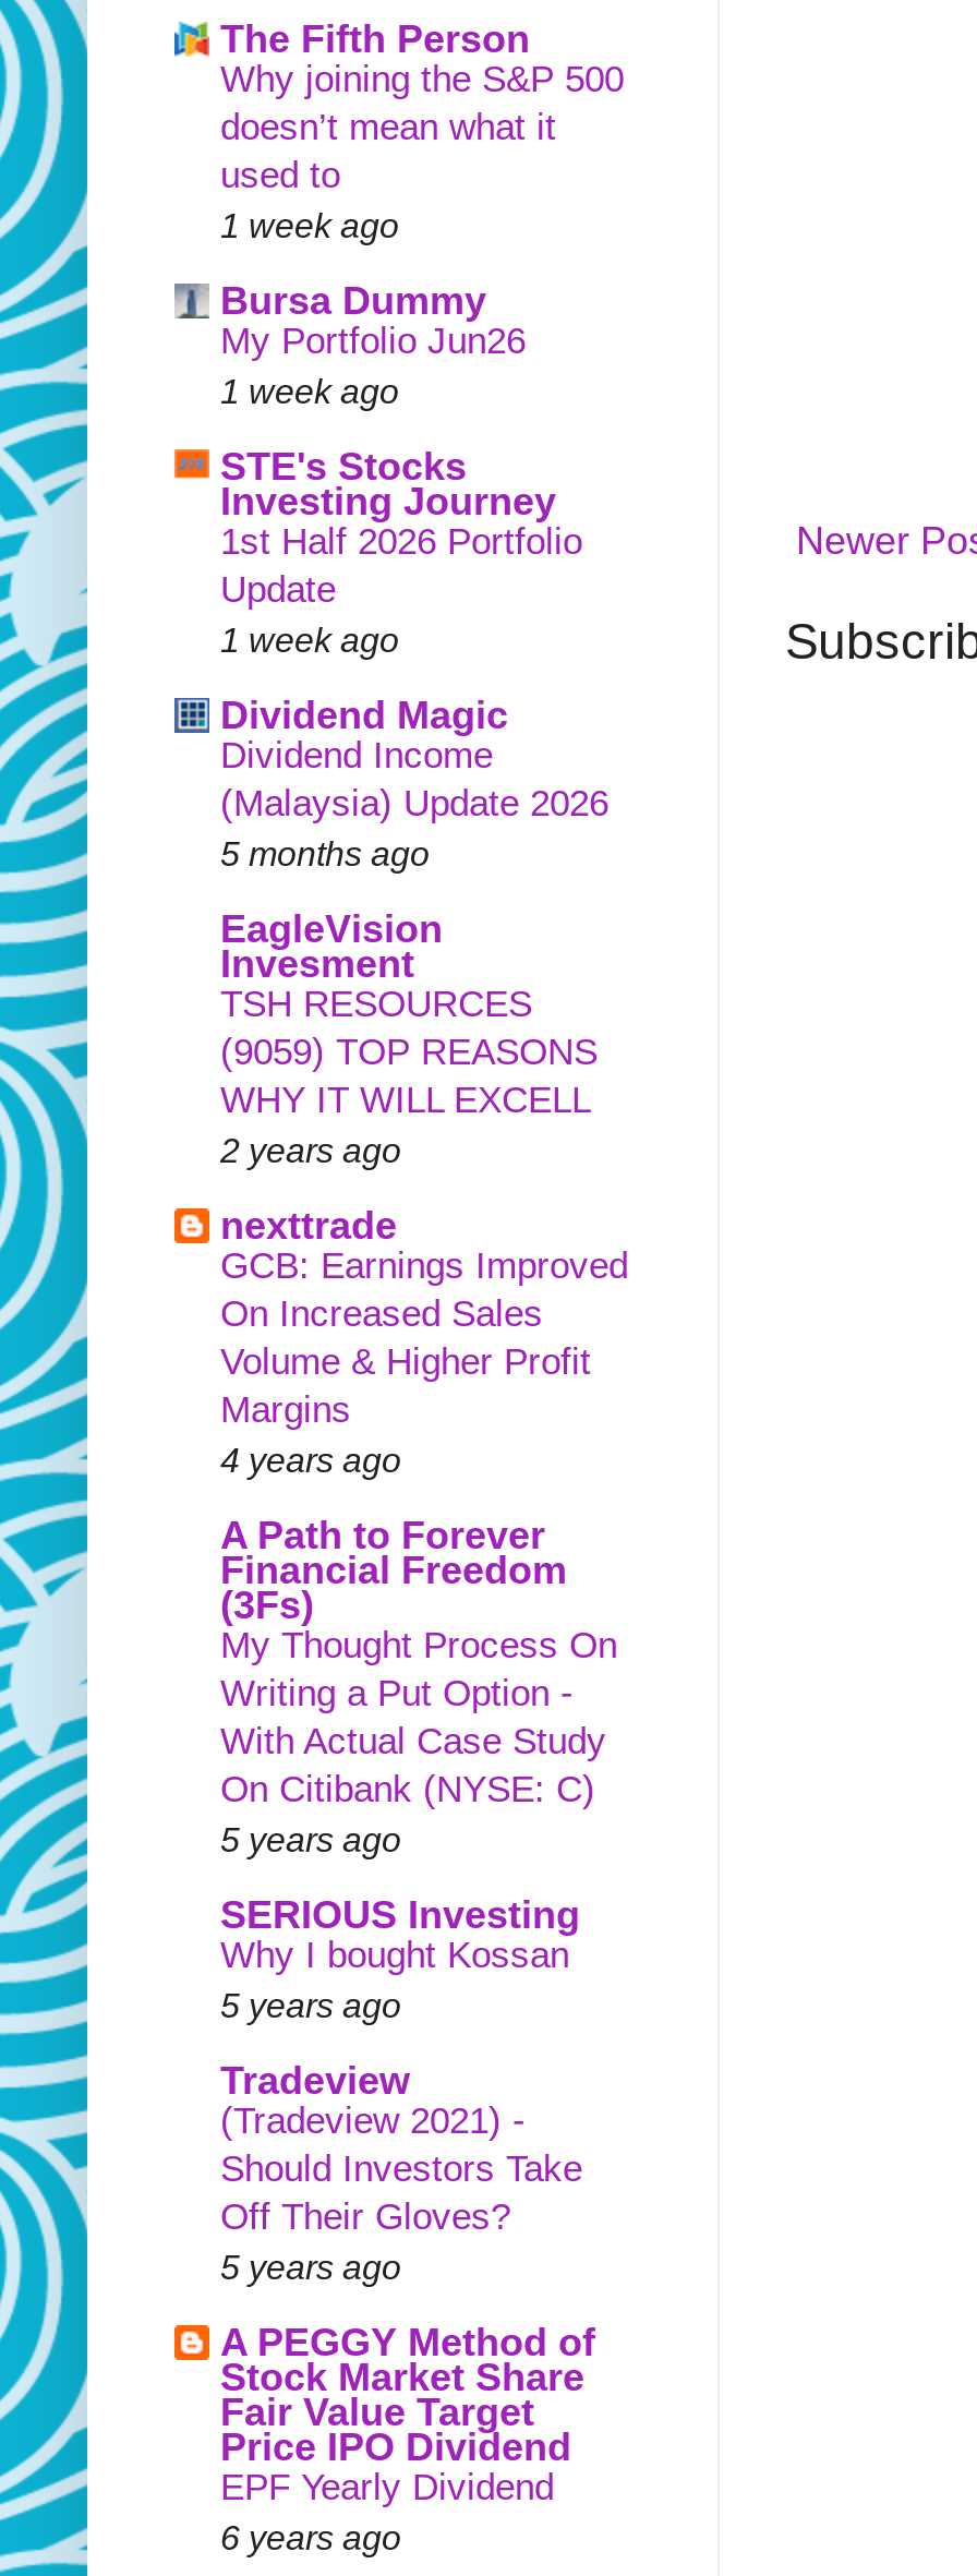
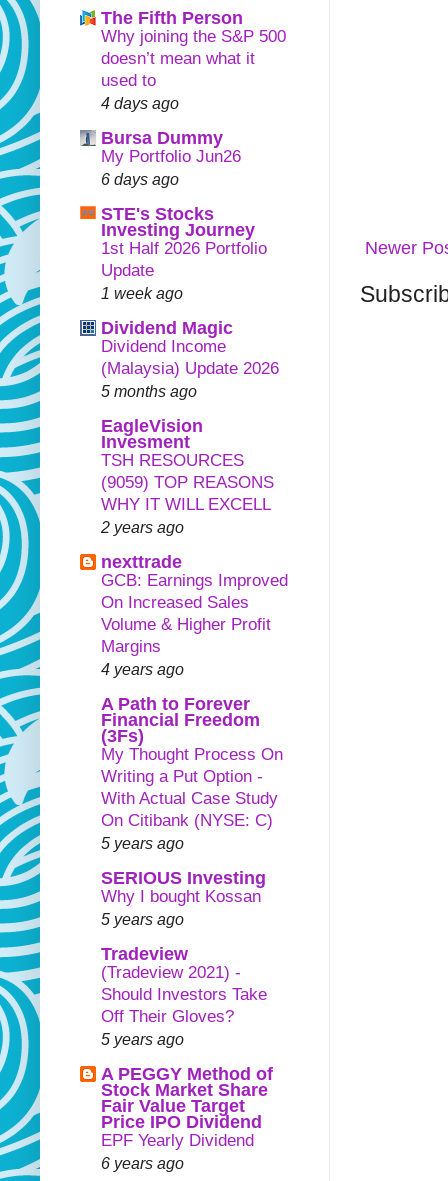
[220,206,399,245] 1 week ago -> [101,94,179,112] 4 days ago
[220,371,399,411] 1 week ago -> [101,170,179,188] 6 days ago

